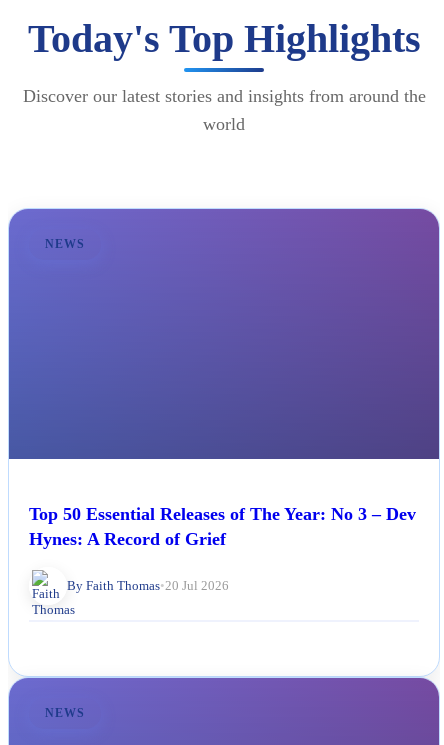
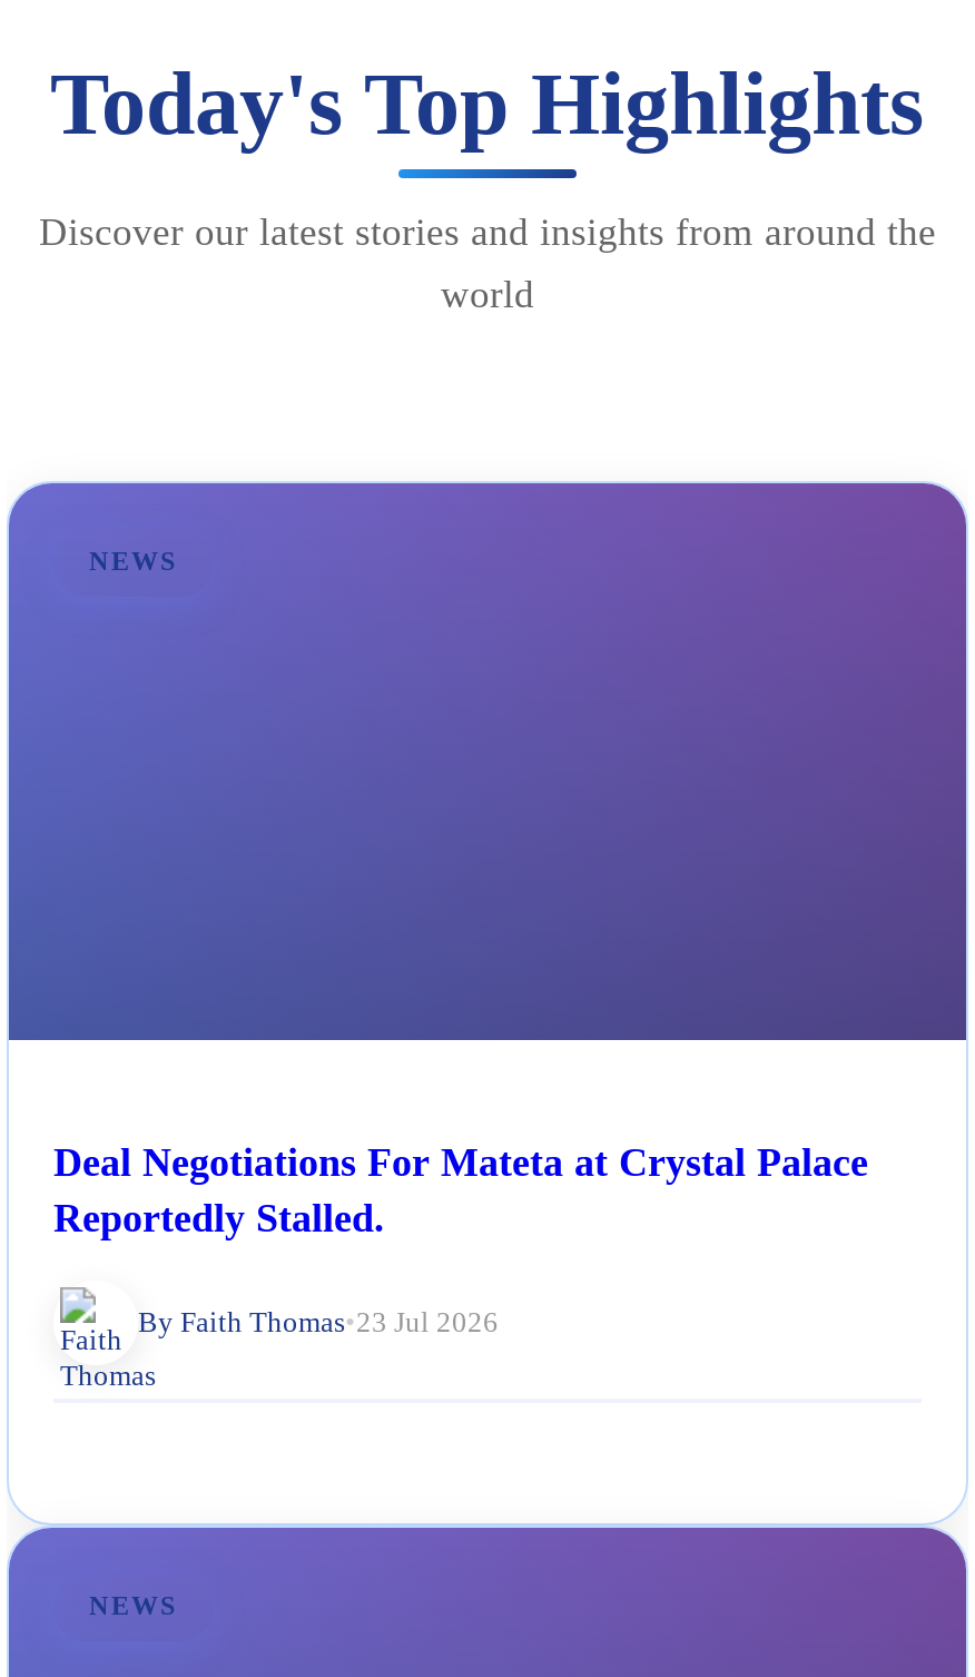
[29,503,416,548] Top 50 Essential Releases of The Year: No 3 – Dev | Hynes: A Record of Grief -> [53,1139,868,1239] Deal Negotiations For Mateta at Crystal Palace | Reportedly Stalled.
[67,577,229,592] By Faith Thomas • 20 Jul 2026 -> [138,1304,499,1337] By Faith Thomas • 23 Jul 2026

